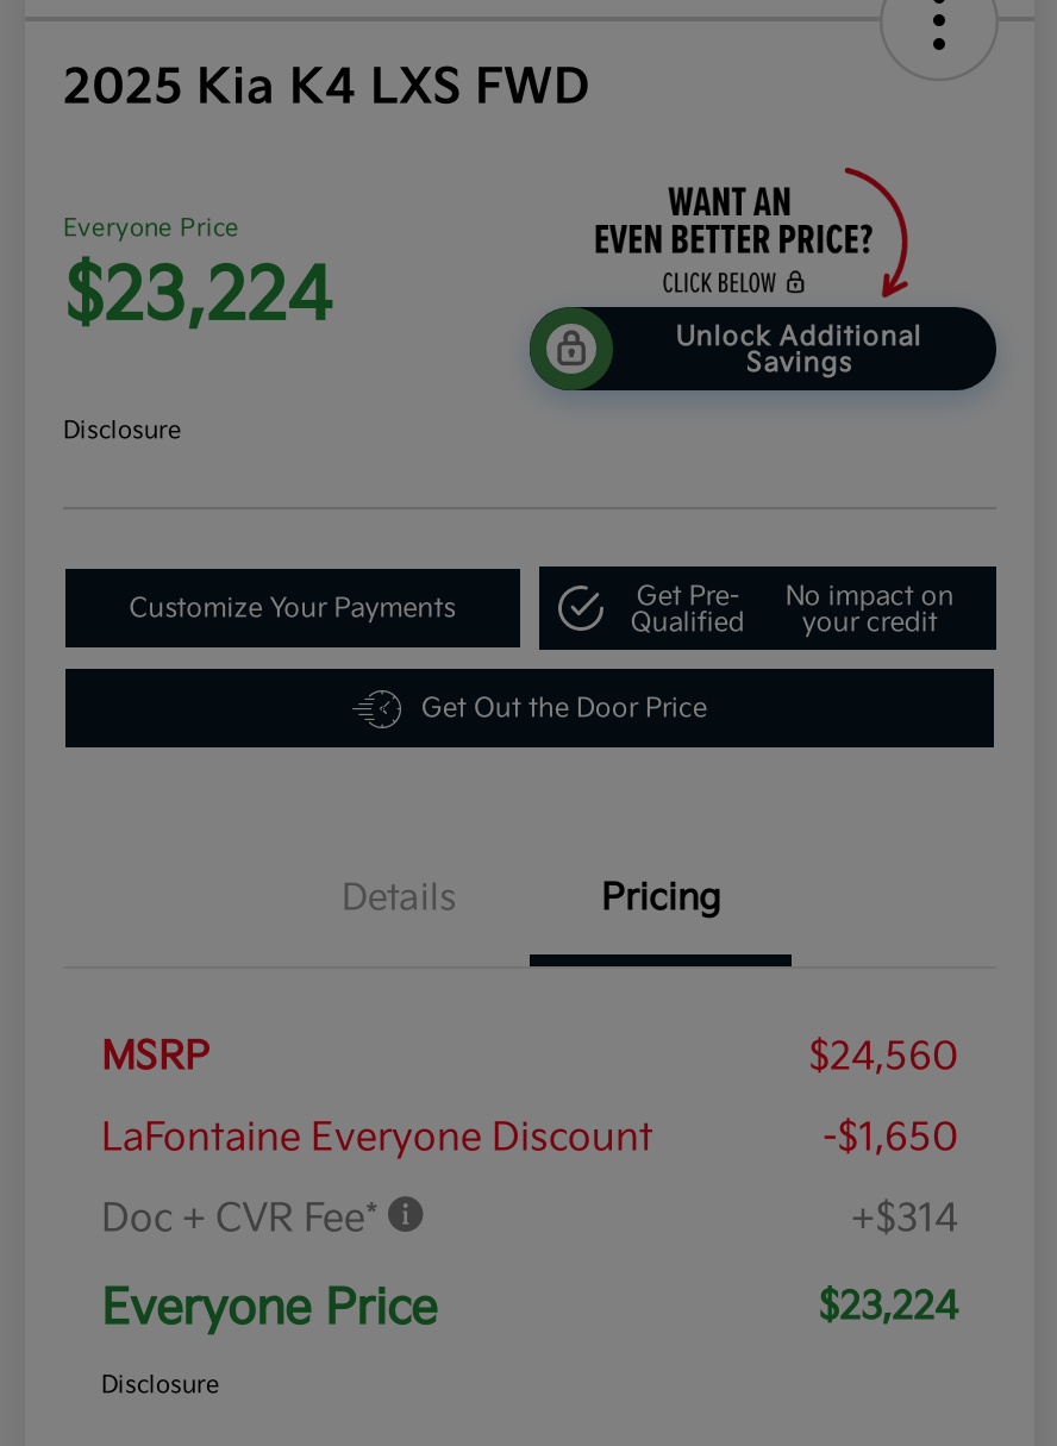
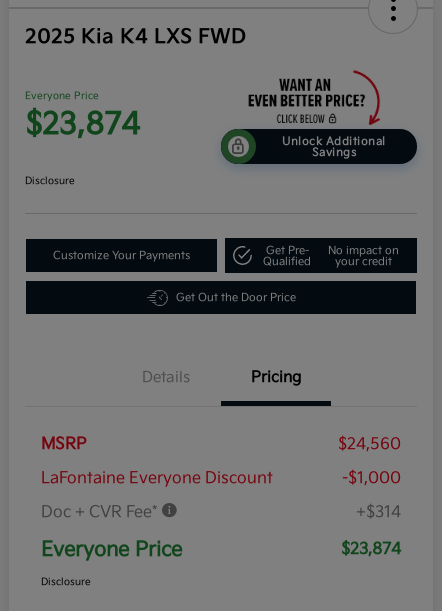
[63,254,332,339] $23,224 -> [25,107,140,143] $23,874
[823,1117,958,1162] -$1,650 -> [342,469,401,488] -$1,000
[818,1286,958,1331] $23,224 -> [341,540,401,559] $23,874

